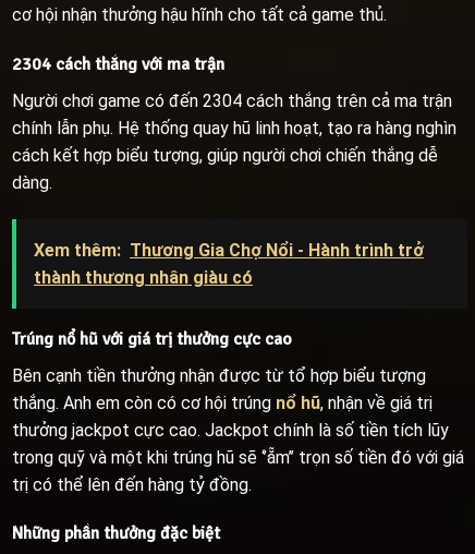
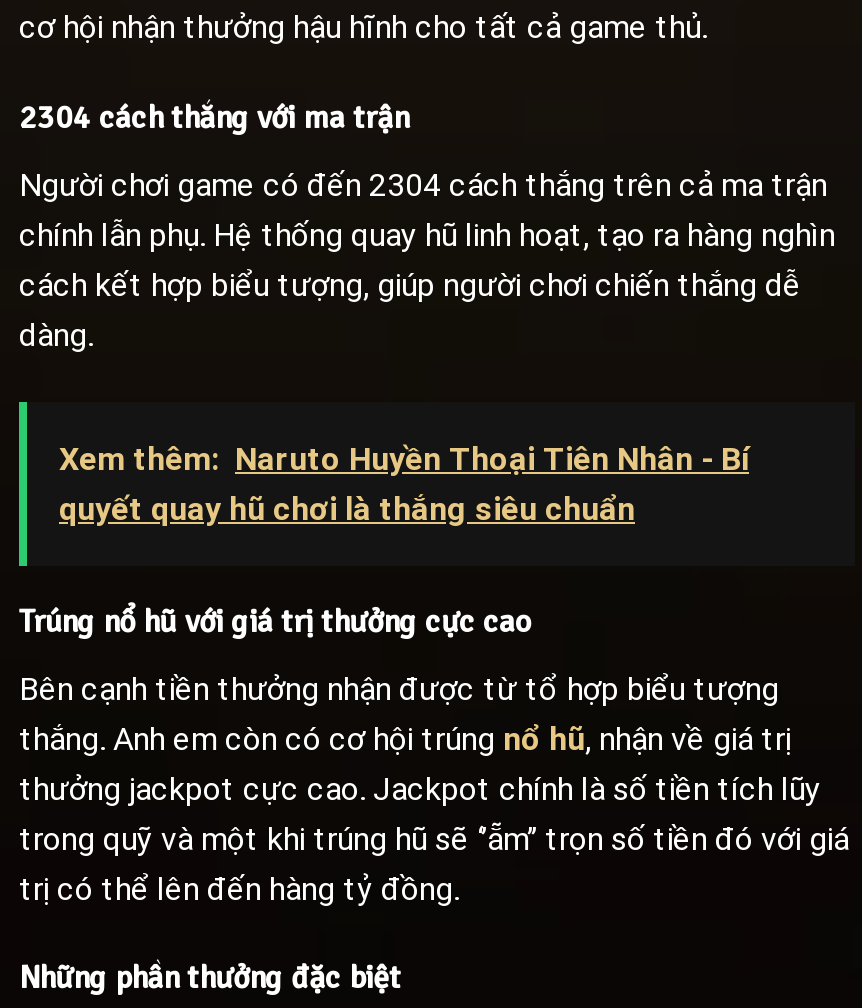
[34,239,424,287] Xem thêm: Thương Gia Chợ Nổi - Hành trình trở | thành thương nhân giàu có -> [59,439,749,527] Xem thêm: Naruto Huyền Thoại Tiên Nhân - Bí | quyết quay hũ chơi là thắng siêu chuẩn

